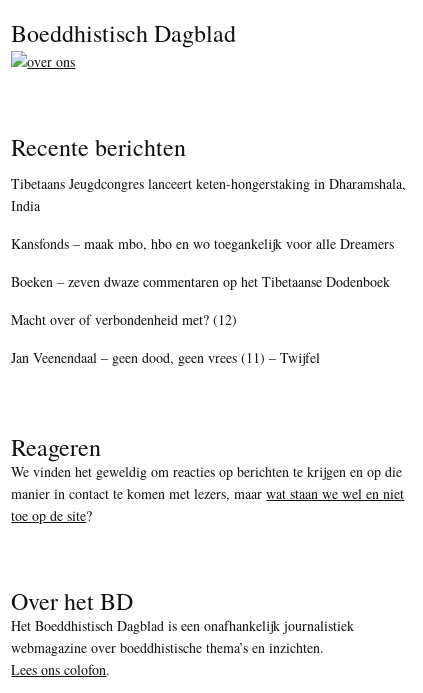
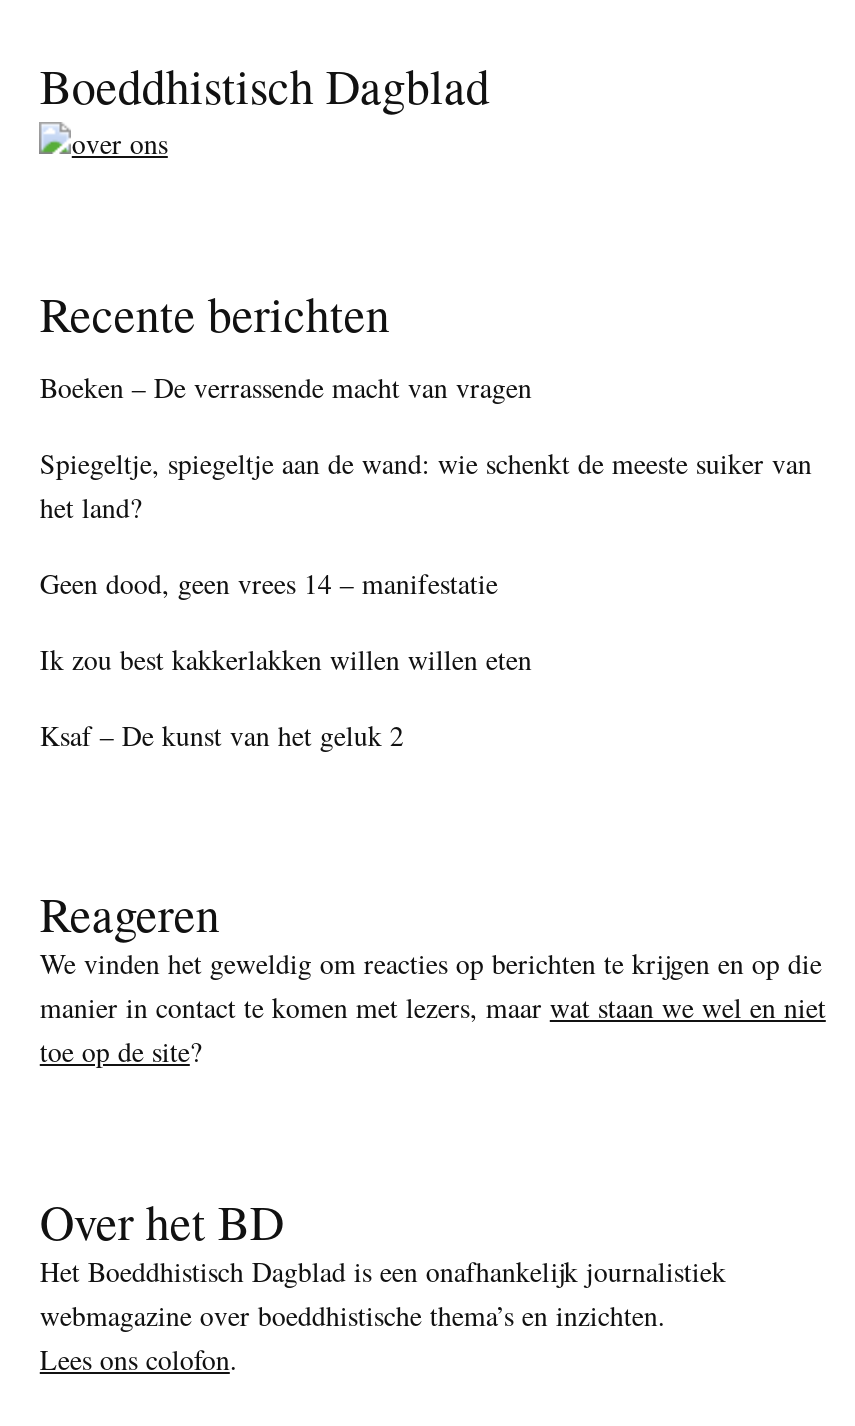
[11,174,406,215] Tibetaans Jeugdcongres lanceert keten-hongerstaking in Dharamshala, | India -> [40,367,532,405] Boeken – De verrassende macht van vragen
[11,234,394,253] Kansfonds – maak mbo, hbo en wo toegankelijk voor alle Dreamers -> [40,443,812,525] Spiegeltje, spiegeltje aan de wand: wie schenkt de meeste suiker van | het land?
[11,272,390,291] Boeken – zeven dwaze commentaren op het Tibetaanse Dodenboek -> [40,563,498,601] Geen dood, geen vrees 14 – manifestatie
[11,310,237,329] Macht over of verbondenheid met? (12) -> [40,639,532,677] Ik zou best kakkerlakken willen willen eten
[11,348,320,367] Jan Veenendaal – geen dood, geen vrees (11) – Twijfel -> [40,715,404,753] Ksaf – De kunst van het geluk 2

